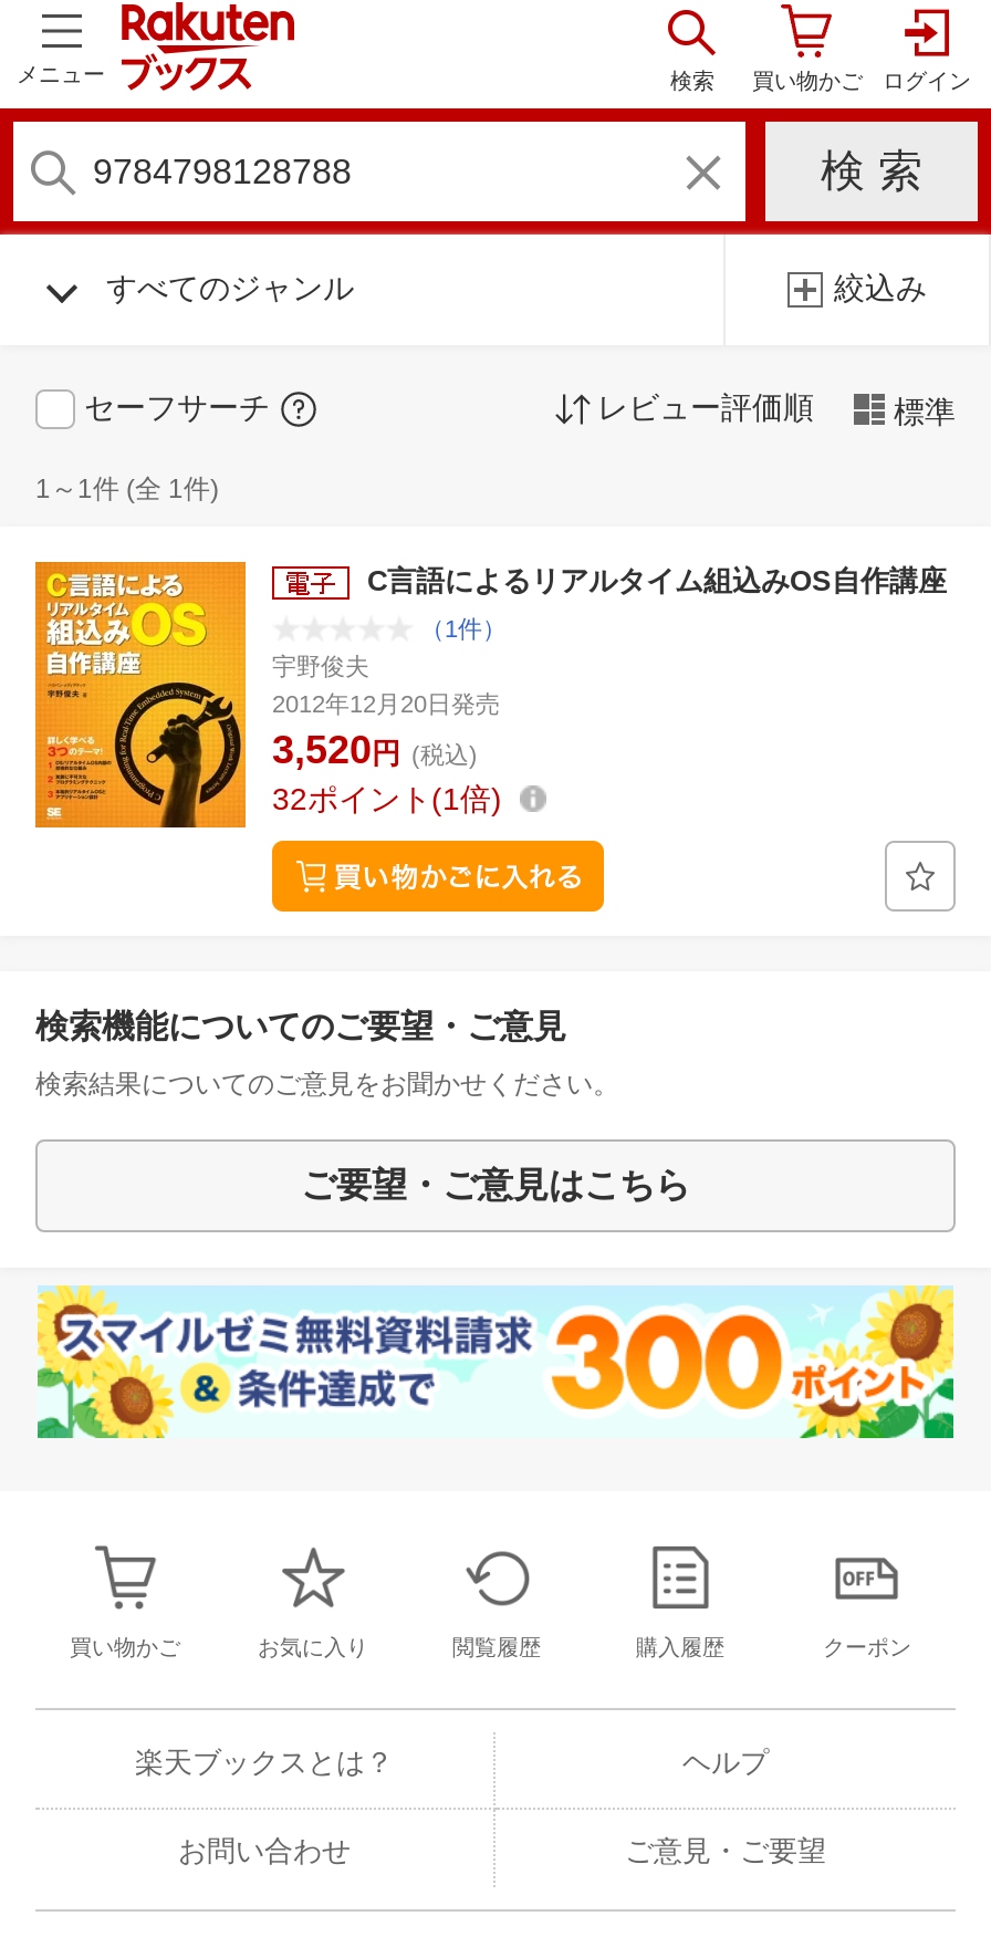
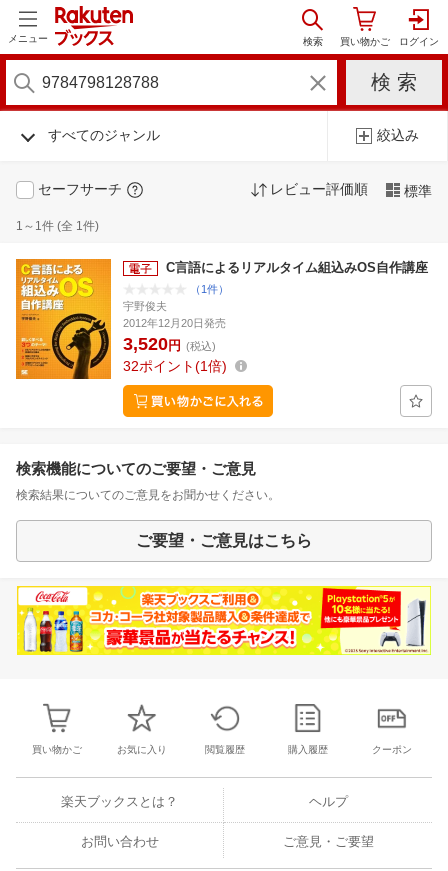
[35,1285,956,1440] [image] -> [16,585,432,656] [image]

